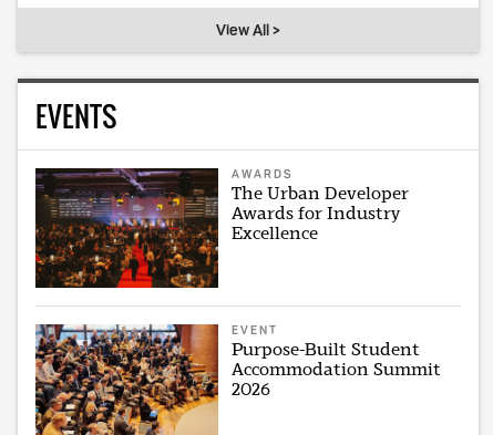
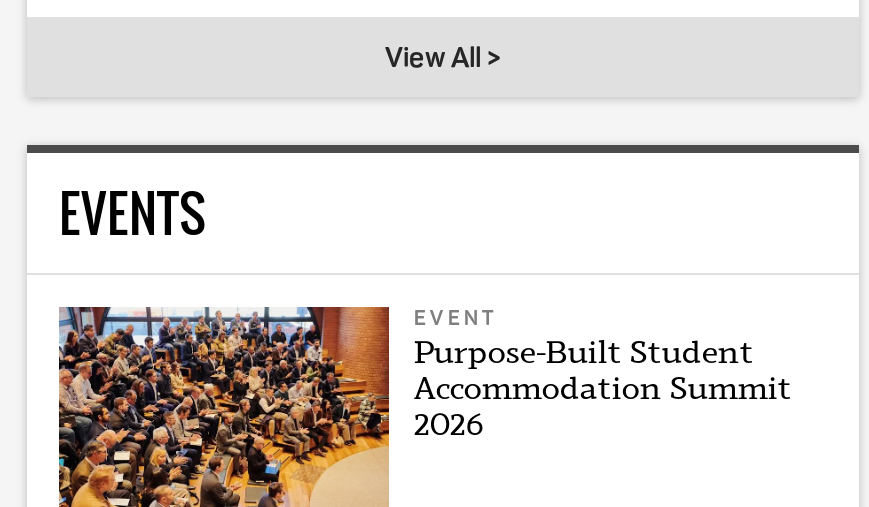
[34,167,409,289] [image] | AWARDS | The Urban Developer | Awards for Industry | Excellence -> none

